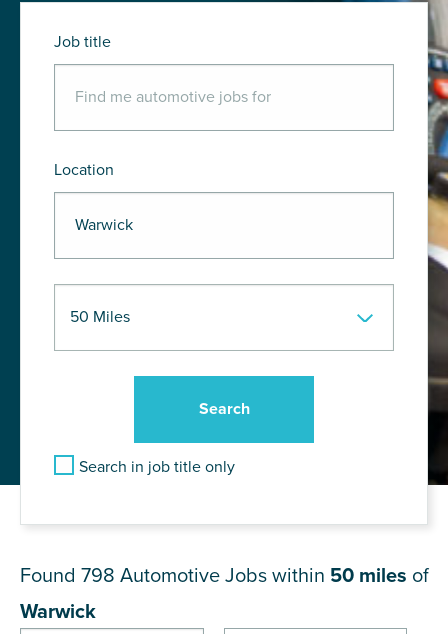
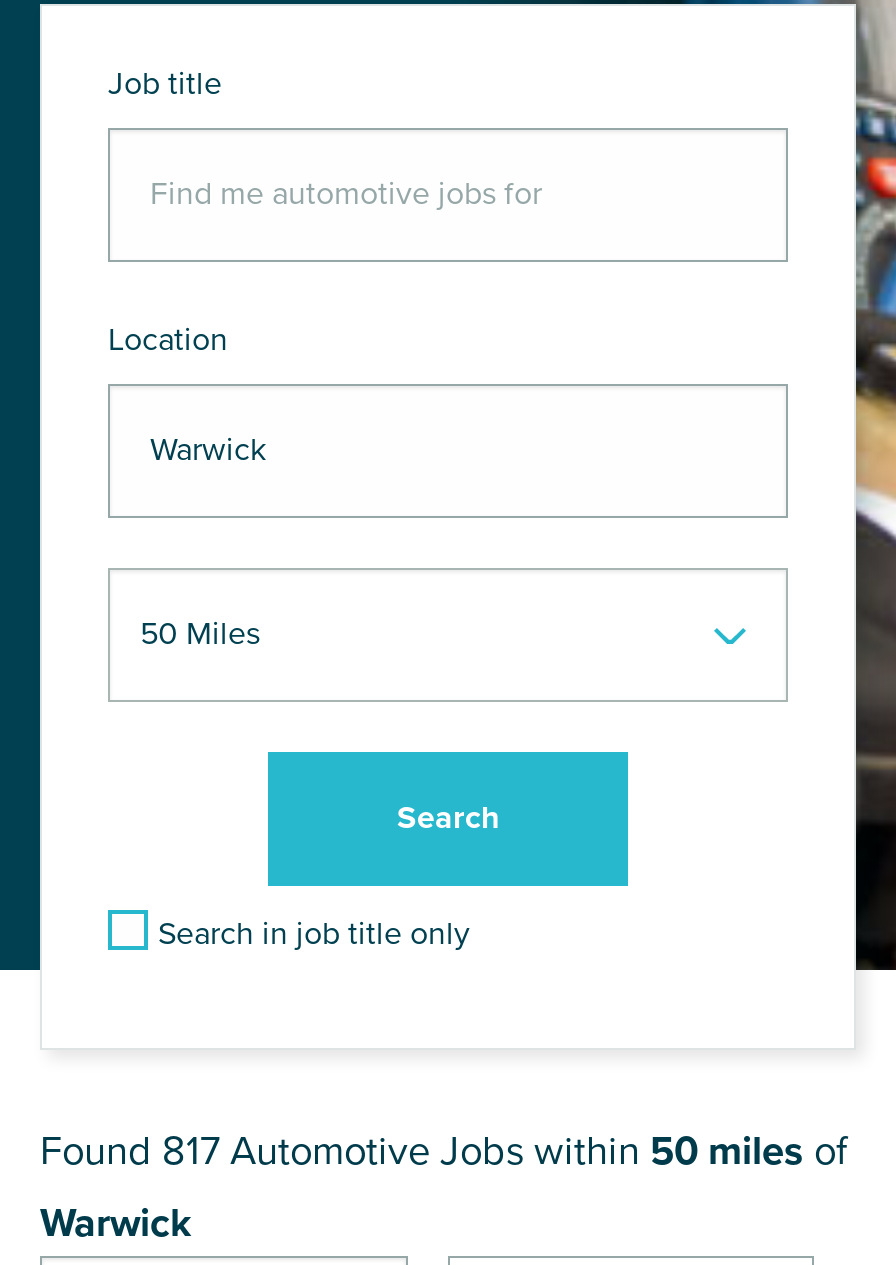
[20,563,429,587] Found 798 Automotive Jobs within 50 miles of -> [40,1127,848,1175] Found 817 Automotive Jobs within 50 miles of

